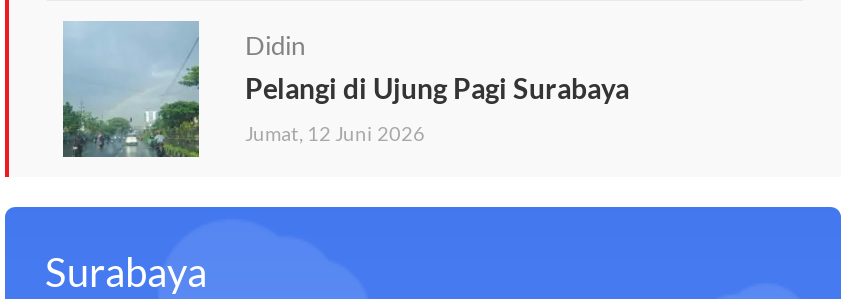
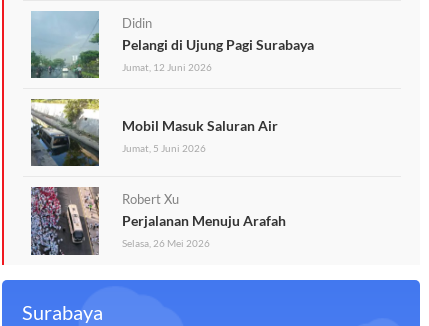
none -> [30,98,286,249] [image] | Mobil Masuk Saluran Air | Jumat, 5 Juni 2026 | Robert Xu | Perjalanan Menuju Arafah | Selasa, 26 Mei 2026
none -> [30,186,100,256] [image]

